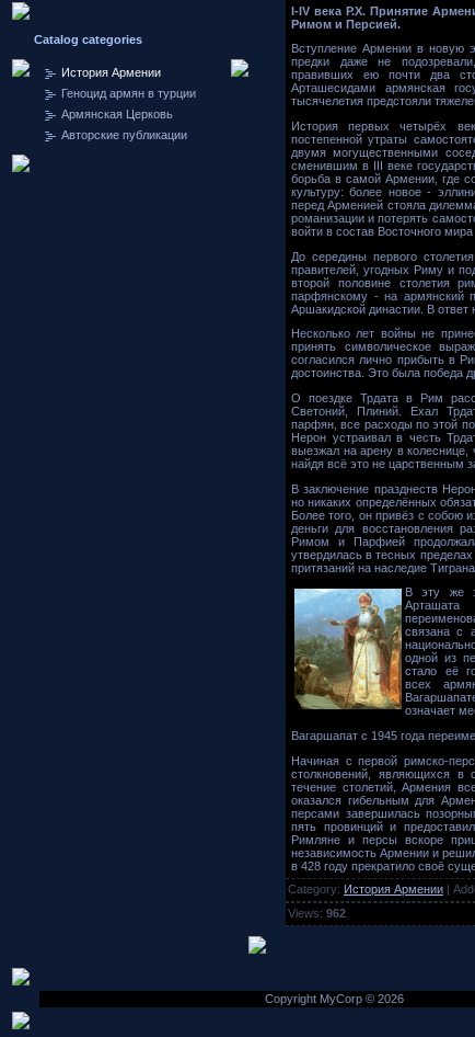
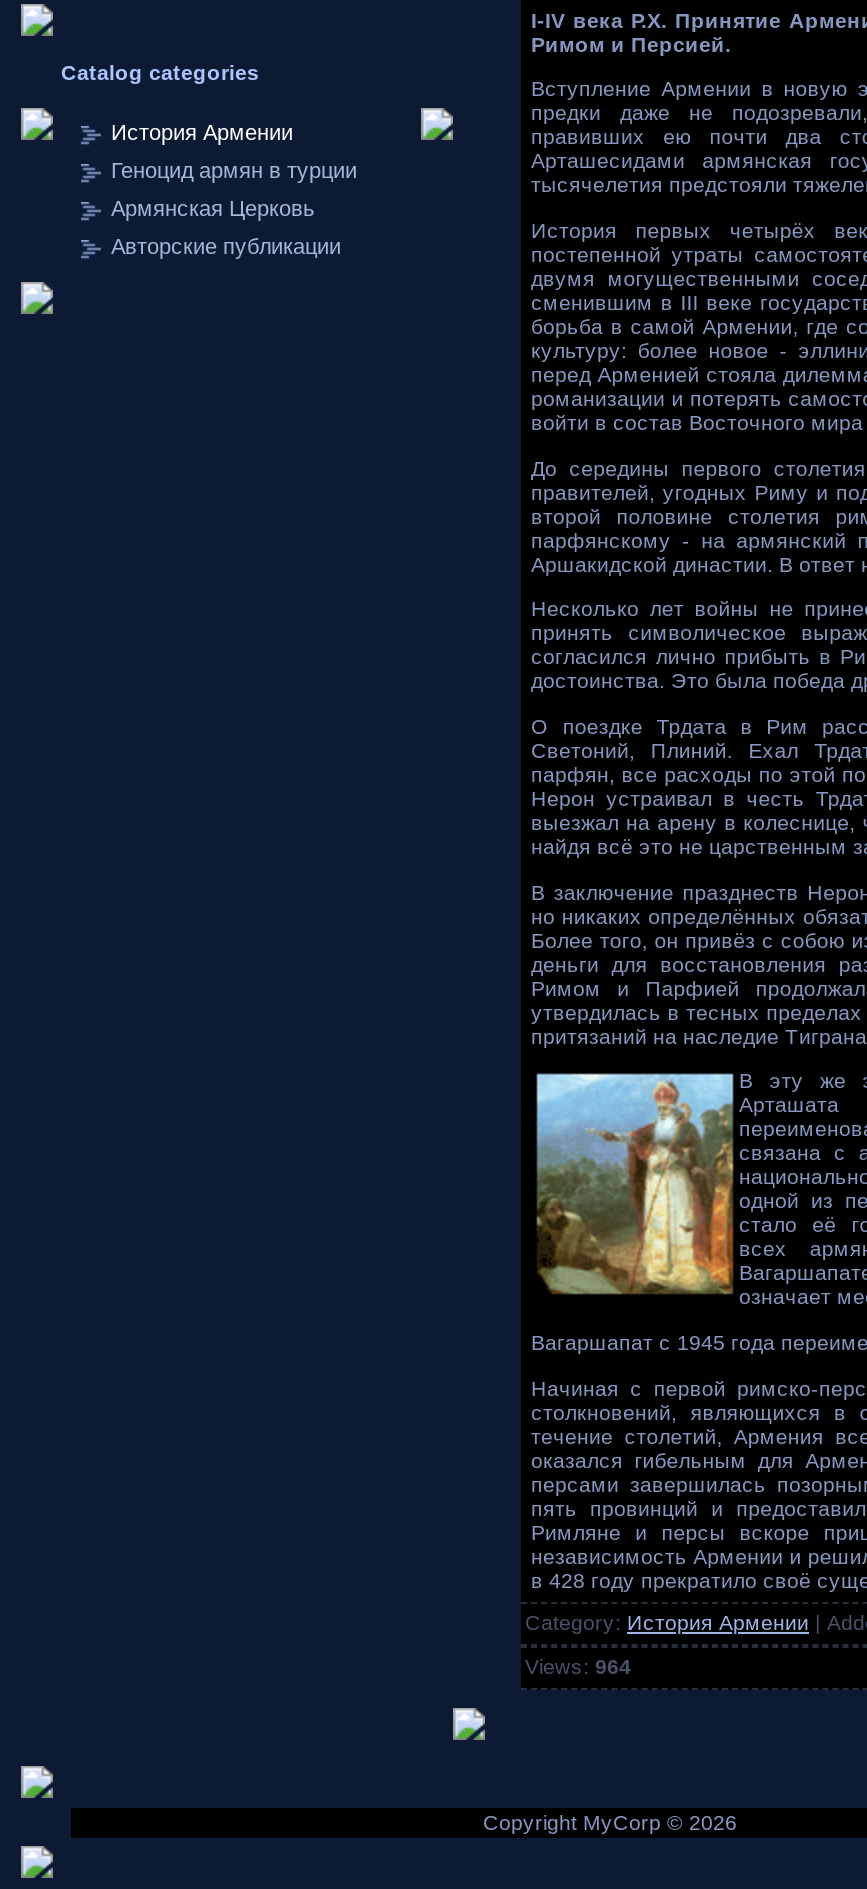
[288,906,346,919] Views: 962 -> [525,1653,631,1677] Views: 964

